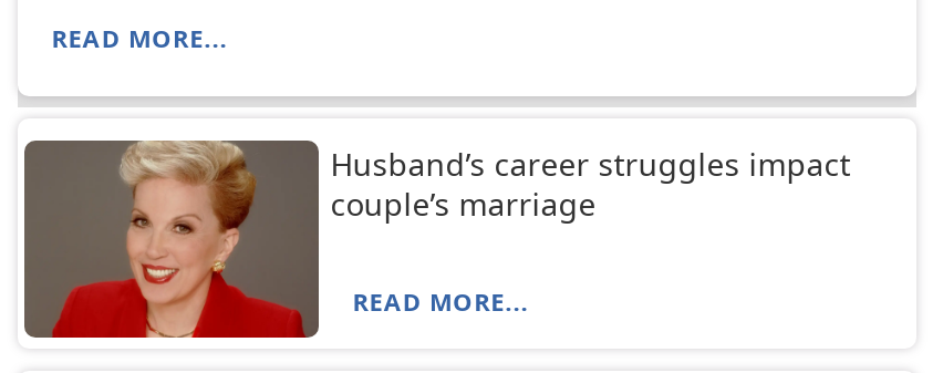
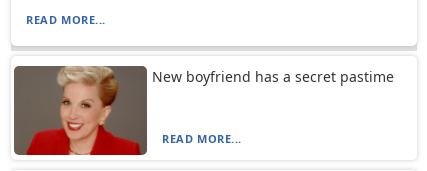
[330,142,850,224] Husband’s career struggles impact | couple’s marriage -> [152,67,394,86] New boyfriend has a secret pastime

